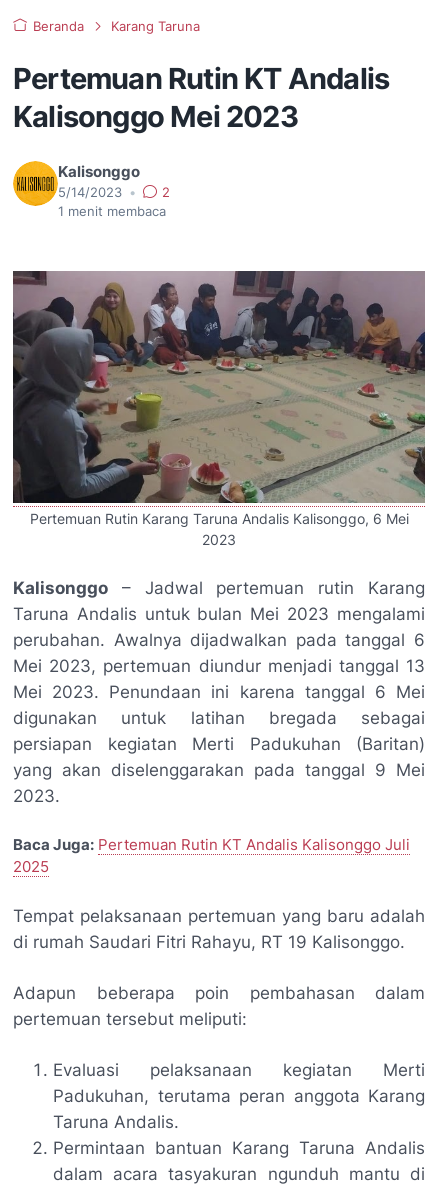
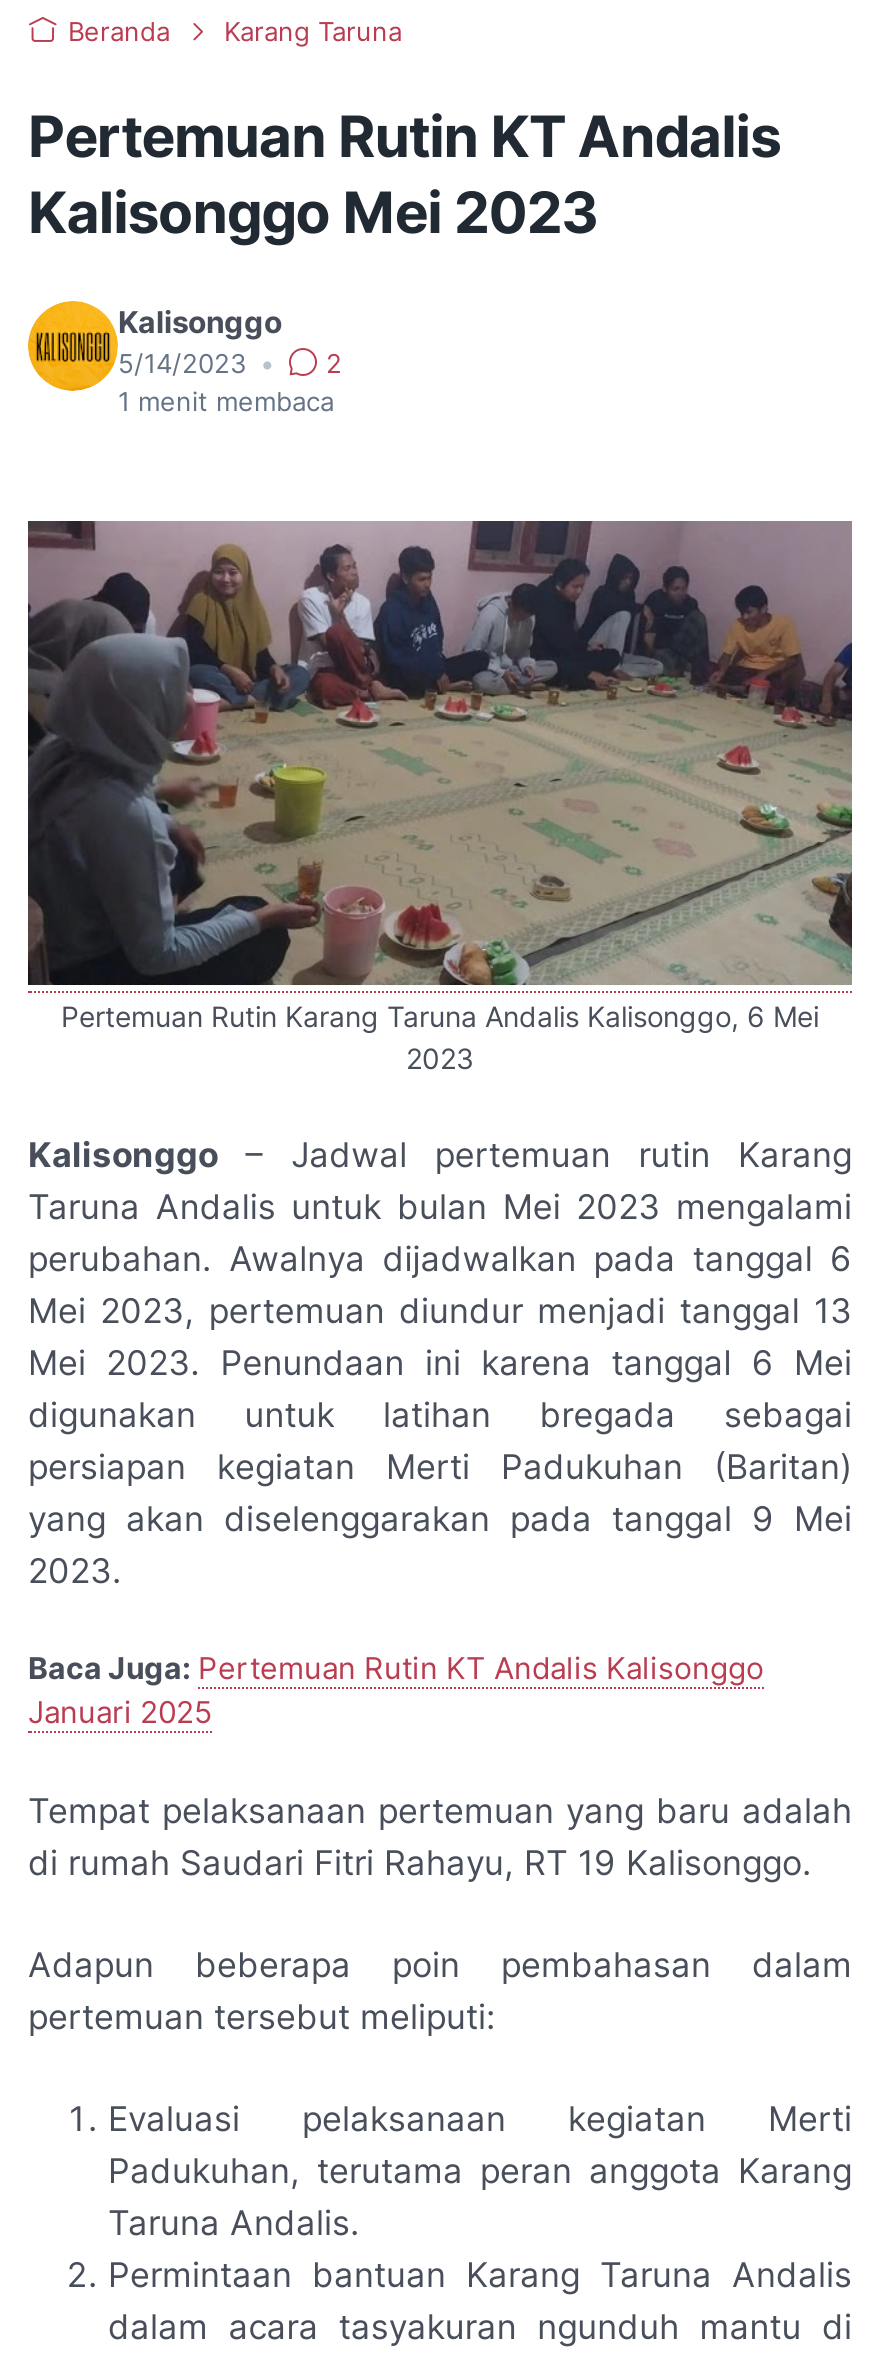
[13,836,410,876] Baca Juga: Pertemuan Rutin KT Andalis Kalisonggo Juli | 2025 -> [28,1651,764,1731] Baca Juga: Pertemuan Rutin KT Andalis Kalisonggo | Januari 2025

